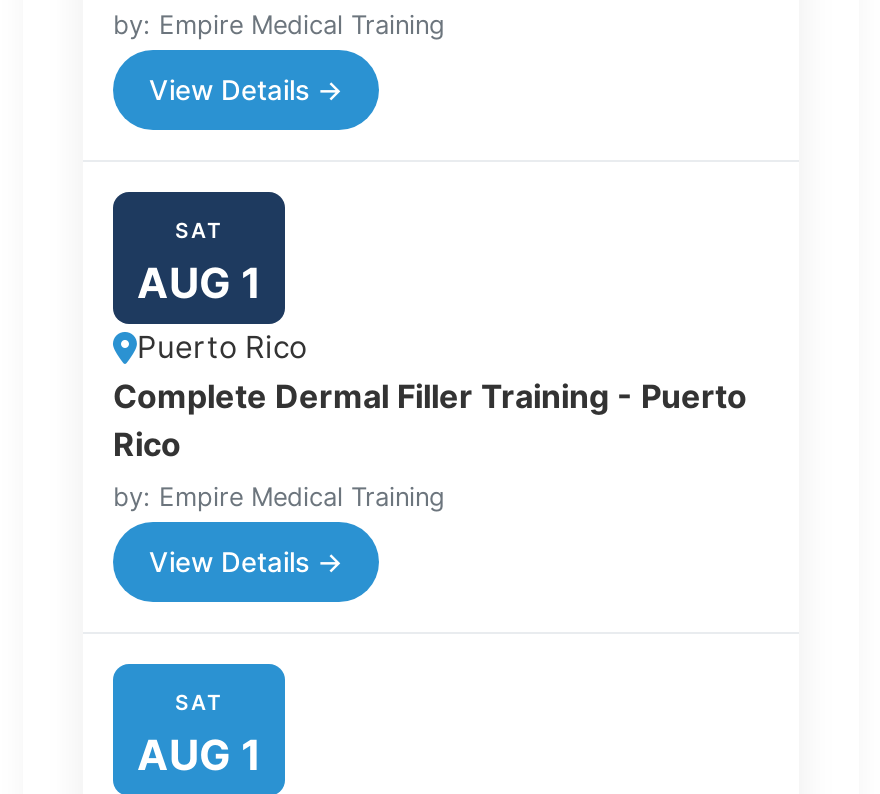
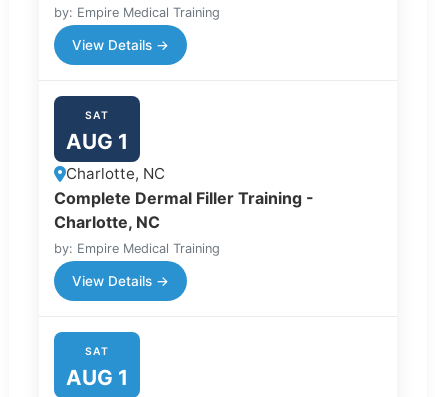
[113,328,747,464] Puerto Rico | Complete Dermal Filler Training - Puerto | Rico -> [54,164,314,232] Charlotte, NC | Complete Dermal Filler Training - | Charlotte, NC

